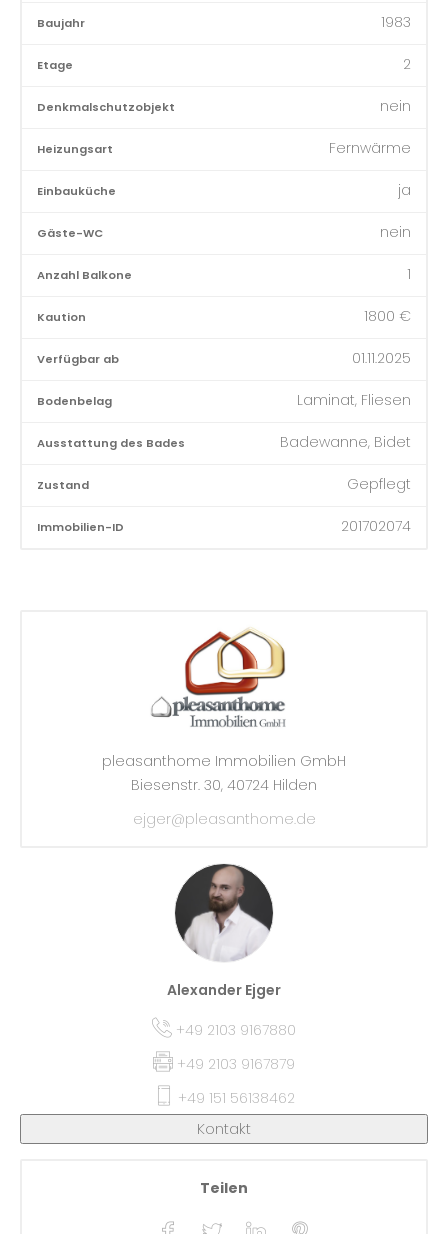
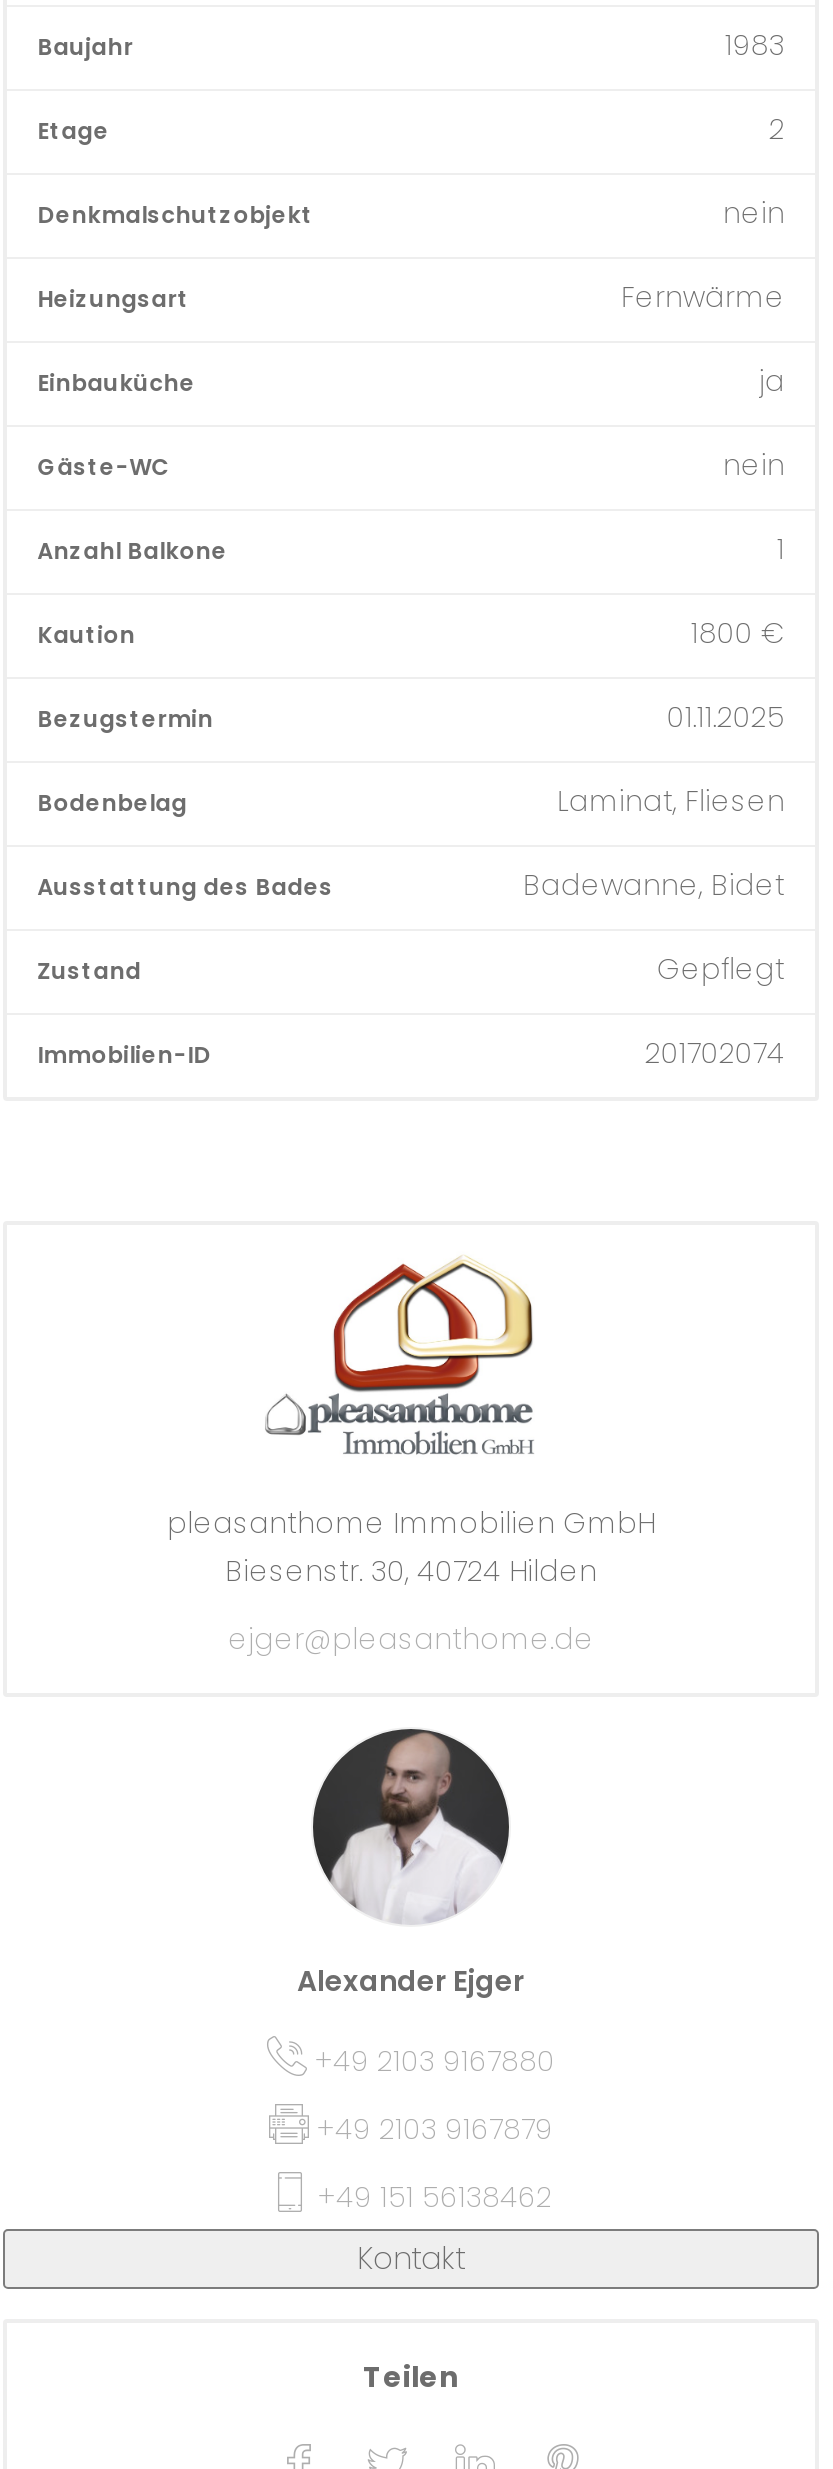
[37,351,119,367] Verfügbar ab -> [37,703,213,735] Bezugstermin

